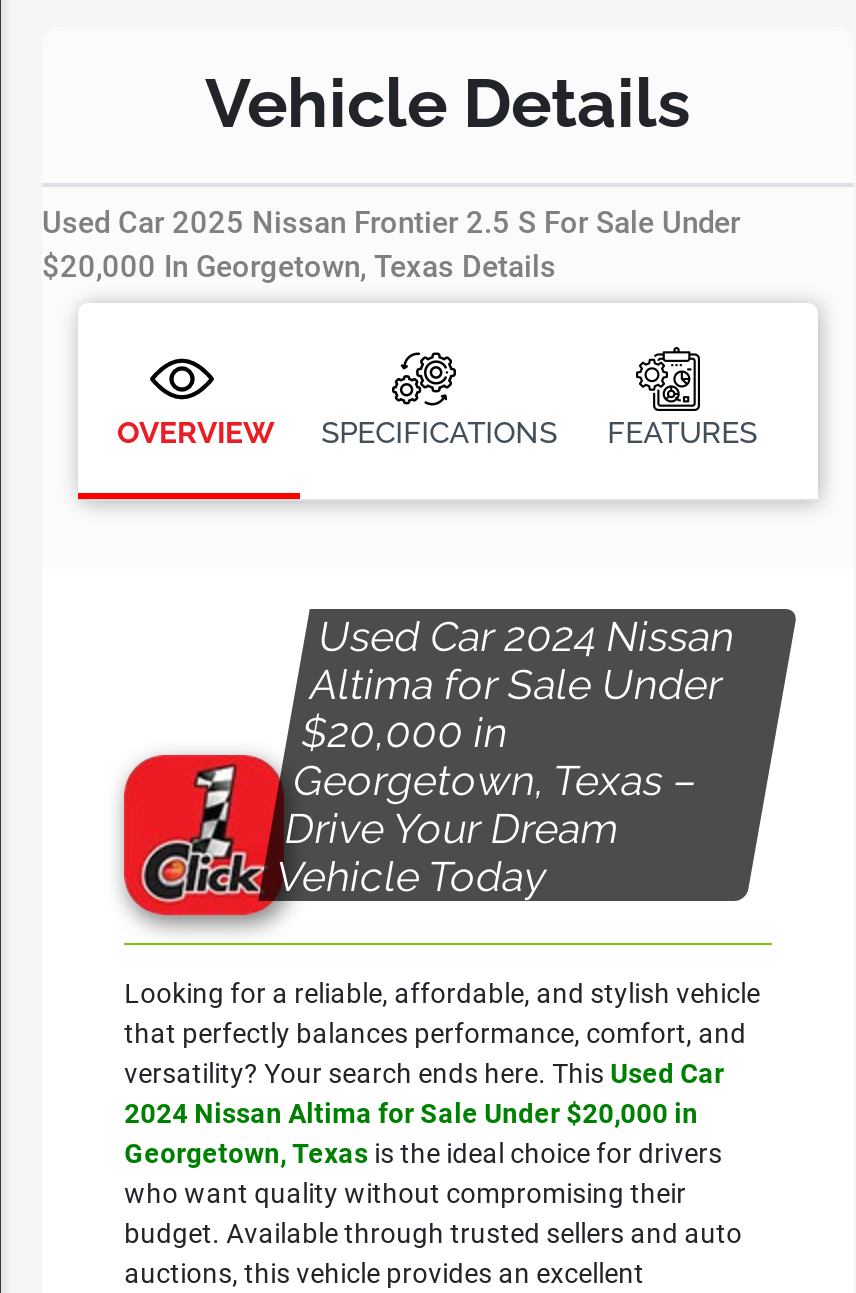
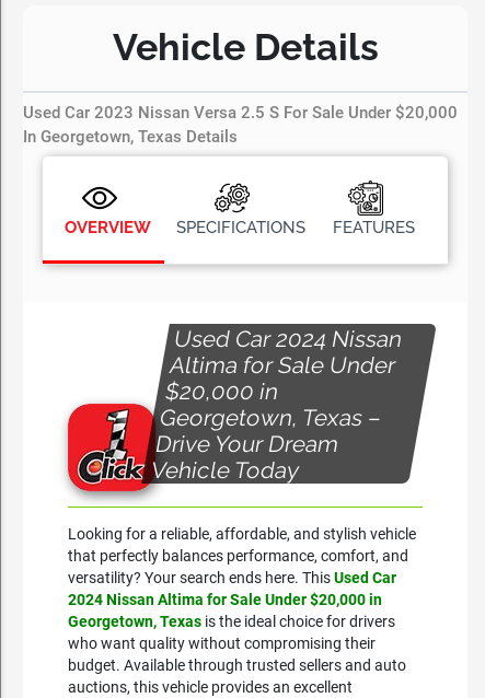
[42,205,740,285] Used Car 2025 Nissan Frontier 2.5 S For Sale Under | $20,000 In Georgetown, Texas Details -> [23,103,458,146] Used Car 2023 Nissan Versa 2.5 S For Sale Under $20,000 | In Georgetown, Texas Details

